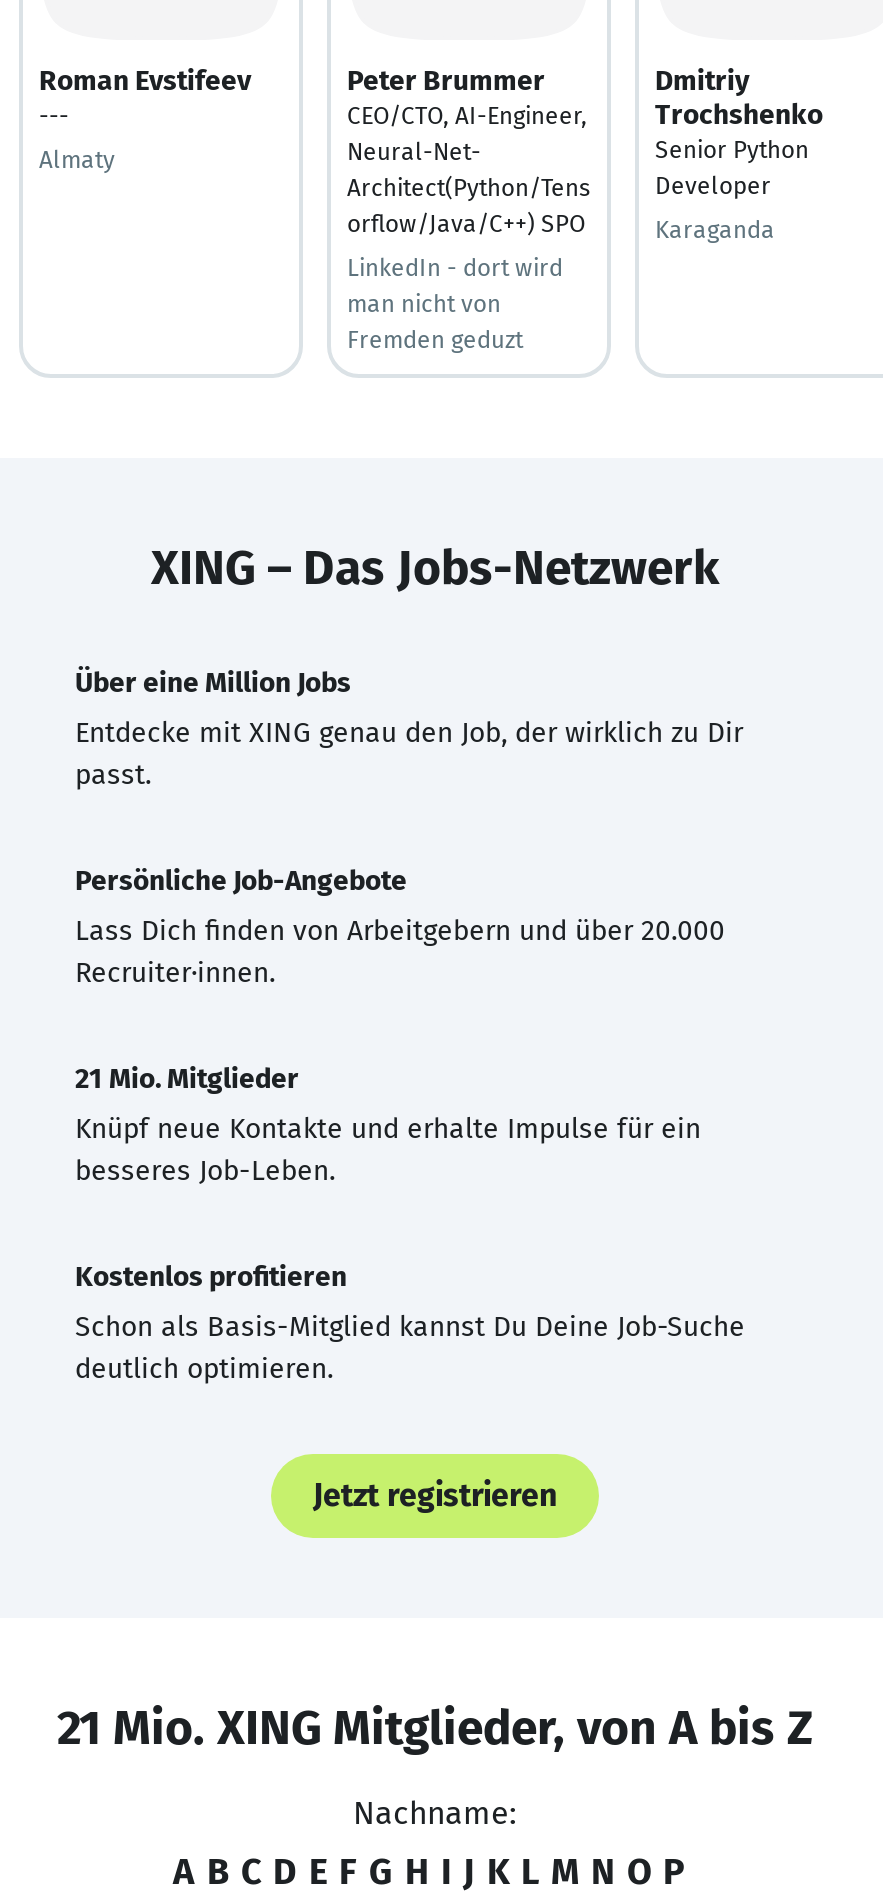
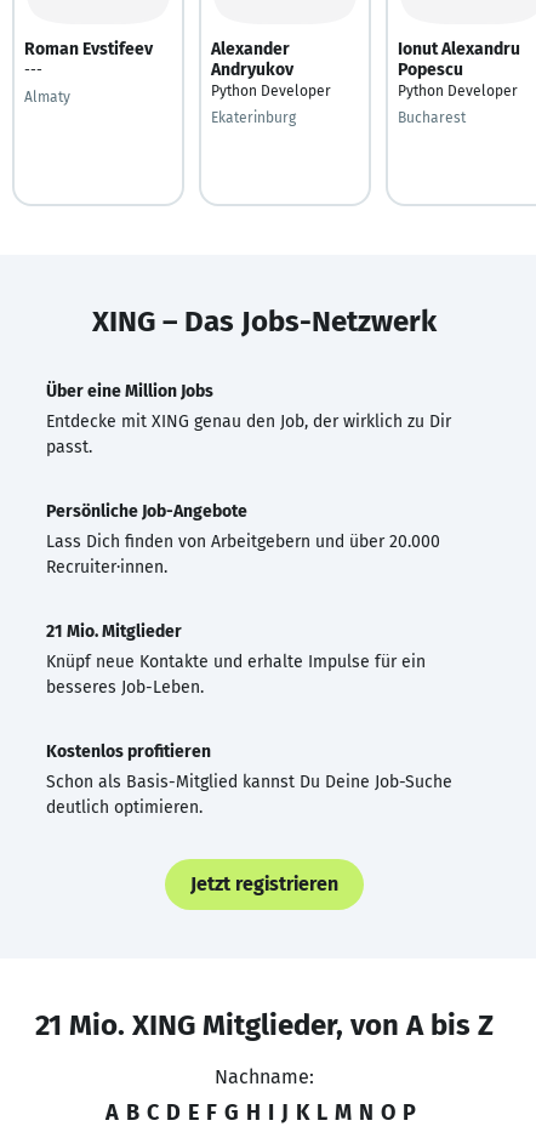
[347,63,591,237] Peter Brummer | CEO/CTO, AI-Engineer, | Neural-Net- | Architect(Python/Tens | orflow/Java/C++) SPO -> [211,38,331,99] Alexander | Andryukov | Python Developer
[655,63,823,199] Dmitriy | Trochshenko | Senior Python | Developer -> [398,38,520,99] Ionut Alexandru | Popescu | Python Developer
[655,215,775,243] Karaganda -> [398,109,466,126] Bucharest
[347,253,563,353] LinkedIn - dort wird | man nicht von | Fremden geduzt -> [211,109,296,126] Ekaterinburg

